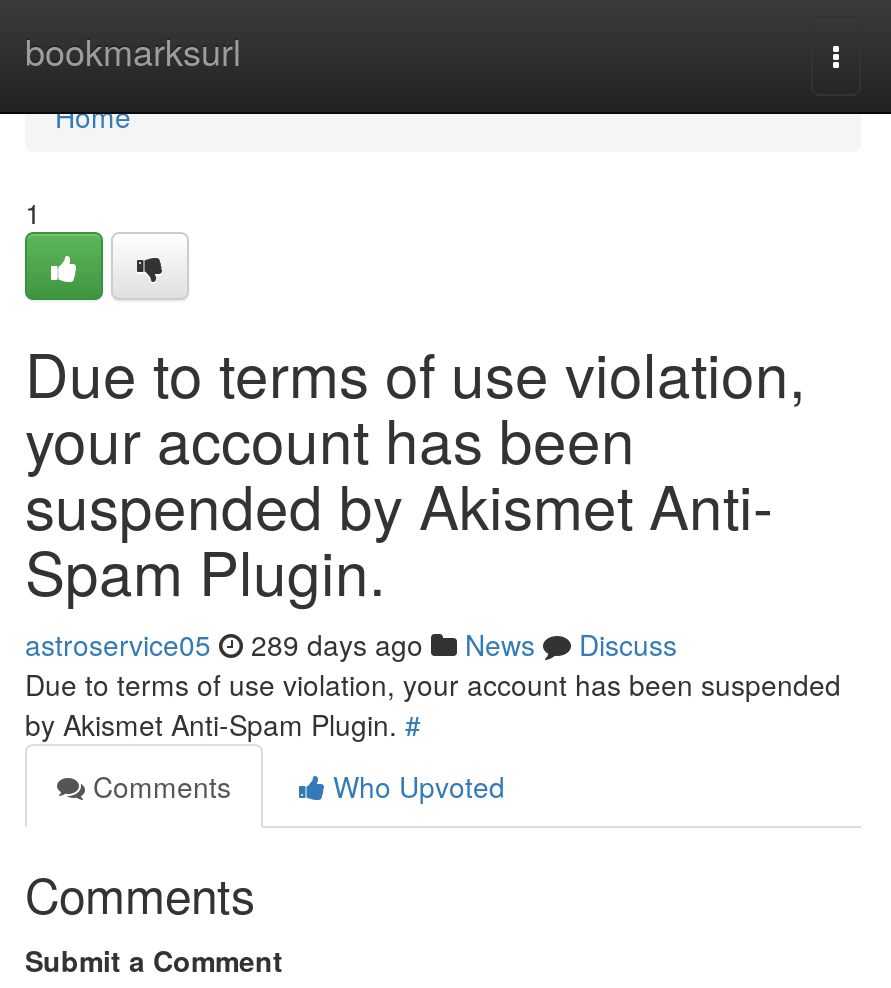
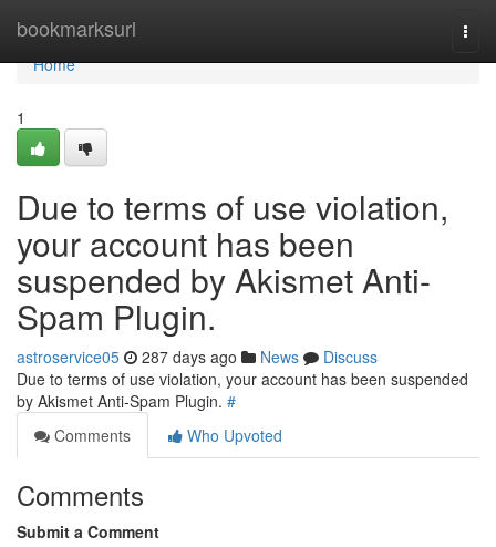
[25,624,677,664] astroservice05 289 days ago News Discuss -> [17,345,378,368] astroservice05 287 days ago News Discuss

